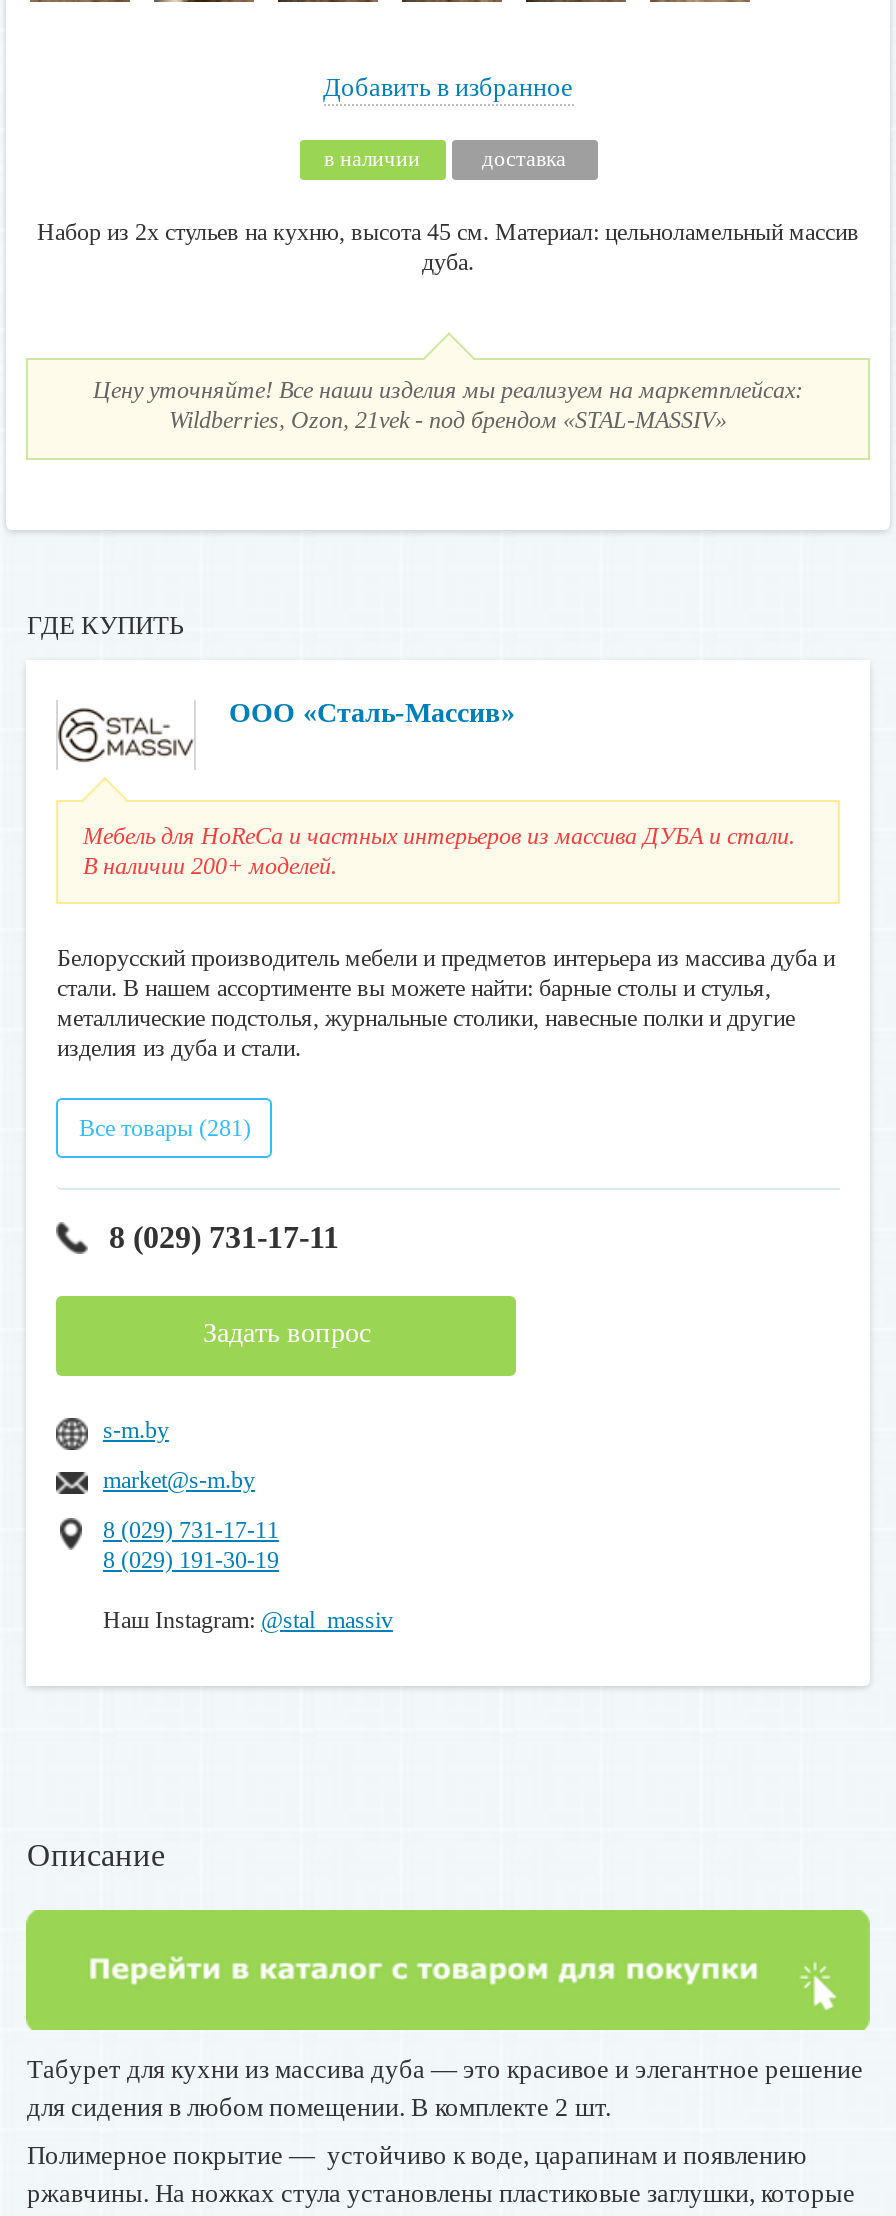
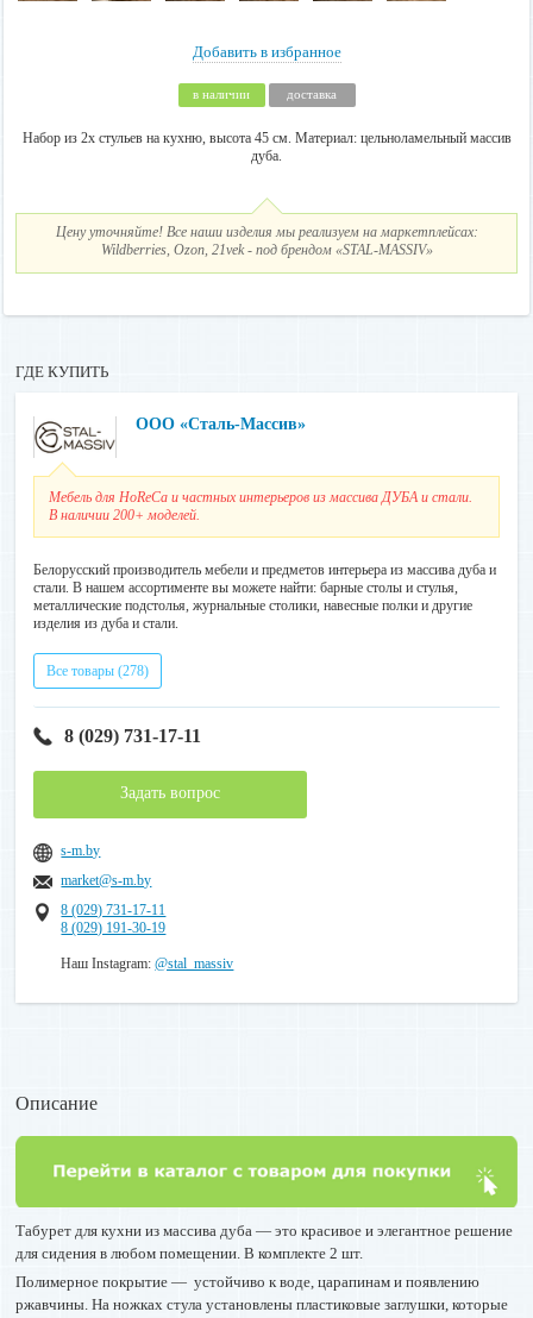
[79,1114,251,1142] Все товары (281) -> [47,663,149,679] Все товары (278)

